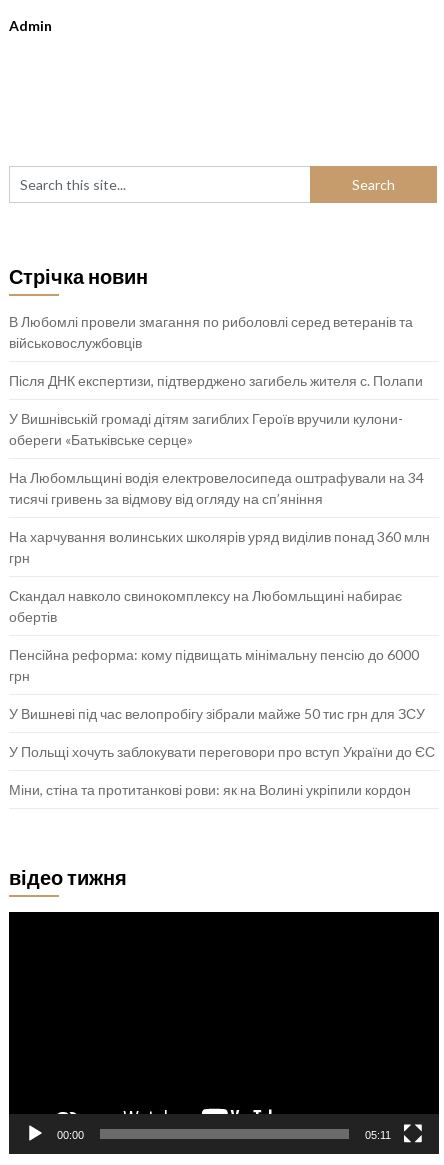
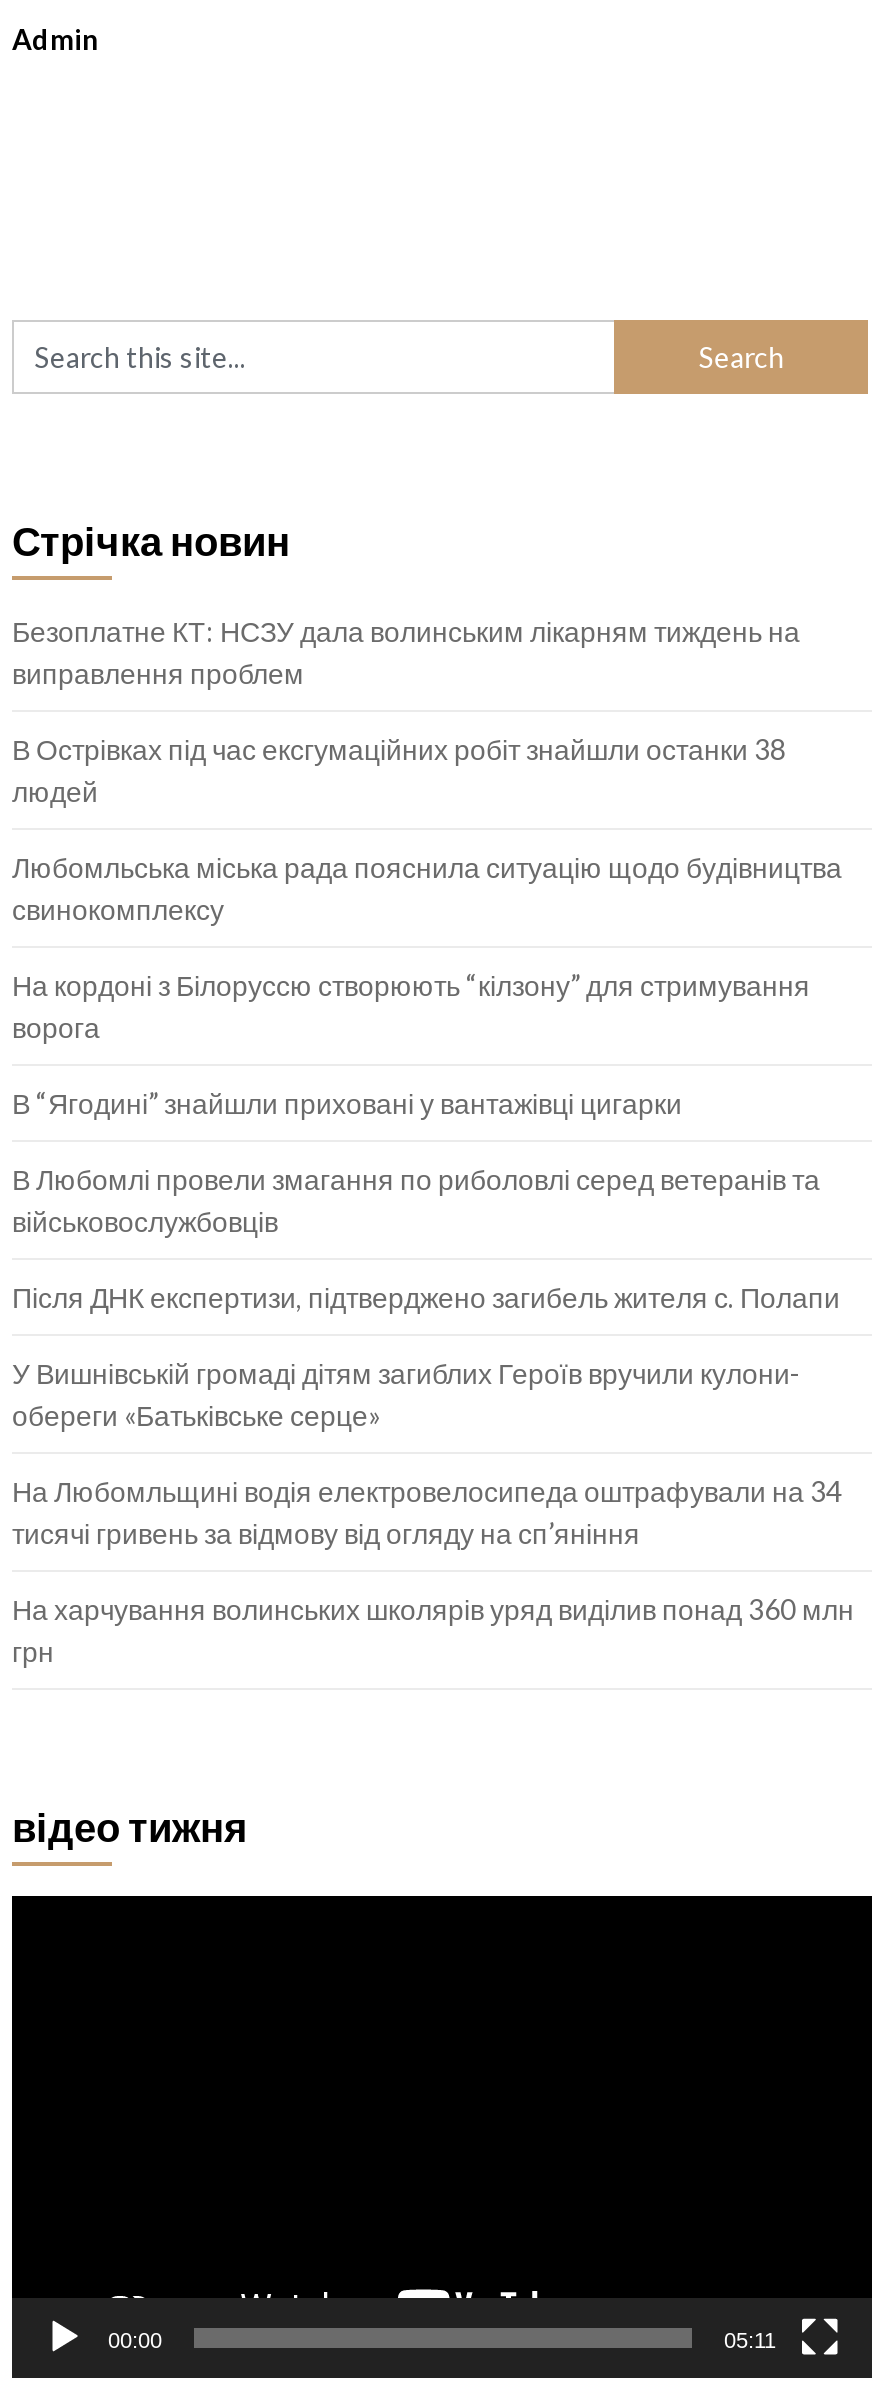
none -> [12,614,842,1120] Безоплатне КТ: НСЗУ дала волинським лікарням тиждень на | виправлення проблем | В Острівках під час ексгумаційних робіт знайшли останки 38 | людей | Любомльська міська рада пояснила ситуацію щодо будівництва | свинокомплексу | На кордоні з Білоруссю створюють “кілзону” для стримування | ворога | В “Ягодині” знайшли приховані у вантажівці цигарки
moved [9,313,430,566] -> [12,1162,854,1668]: В Любомлі провели змагання по риболовлі серед ветеранів та | військовослужбовців | Після ДНК експертизи, підтверджено загибель жителя с. Полапи | ... | На харчування волинських школярів уряд виділив понад 360 млн | грн
[9,587,435,798] Скандал навколо свинокомплексу на Любомльщині набирає | обертів | Пенсійна реформа: кому підвищать мінімальну пенсію до 6000 | грн | У Вишневі під час велопробігу зібрали майже 50 тис грн для ЗСУ | У Польщі хочуть заблокувати переговори про вступ України до ЄС | Міни, стіна та протитанкові рови: як на Волині укріпили кордон -> none

